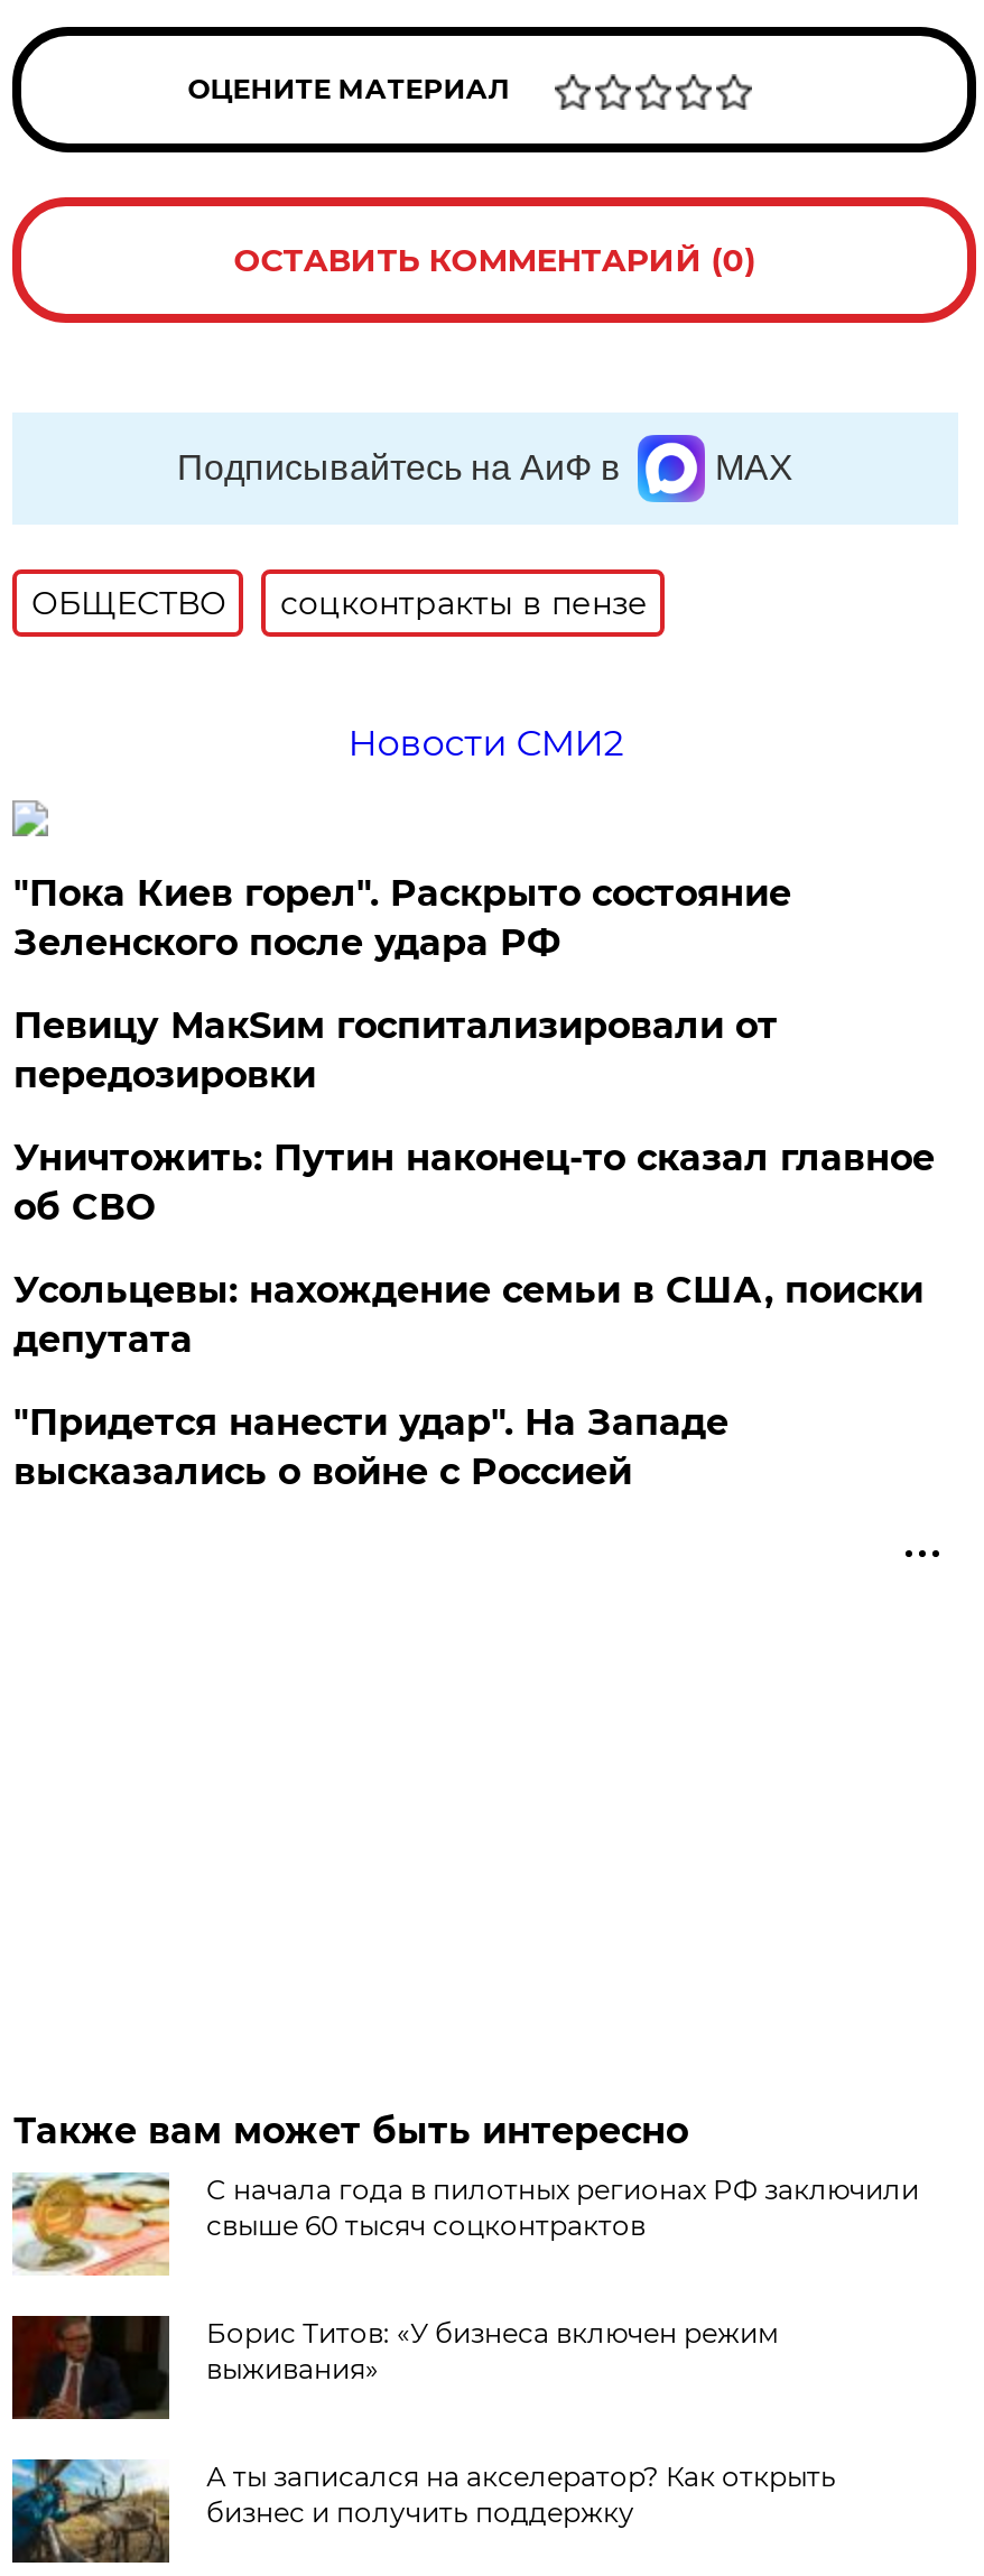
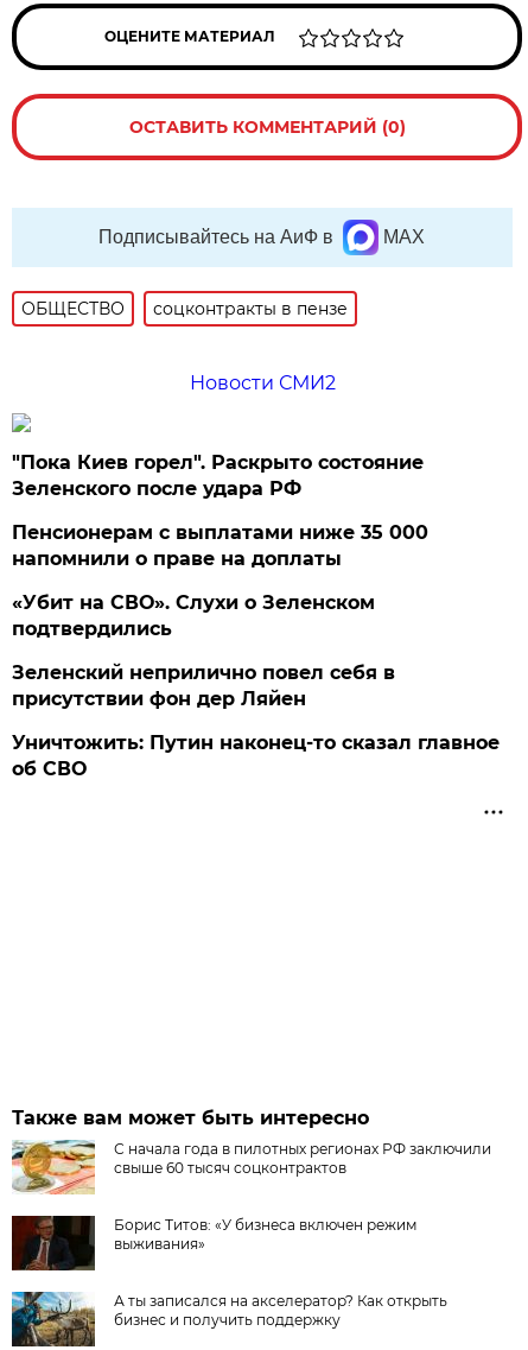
[13,1004,778,1096] Певицу МакSим госпитализировали от | передозировки -> [12,521,429,710] Пенсионерам с выплатами ниже 35 000 | напомнили о праве на доплаты | «Убит на СВО». Слухи о Зеленском | подтвердились | Зеленский неприлично повел cебя в | присутствии фон дер Ляйен
moved [13,1137,934,1229] -> [12,731,500,780]: Уничтожить: Путин наконец-то сказал главное | об СВО
[13,1269,923,1493] Усольцевы: нахождение семьи в США, поиски | депутата | "Придется нанести удар". На Западе | высказались о войне с Россией -> none

